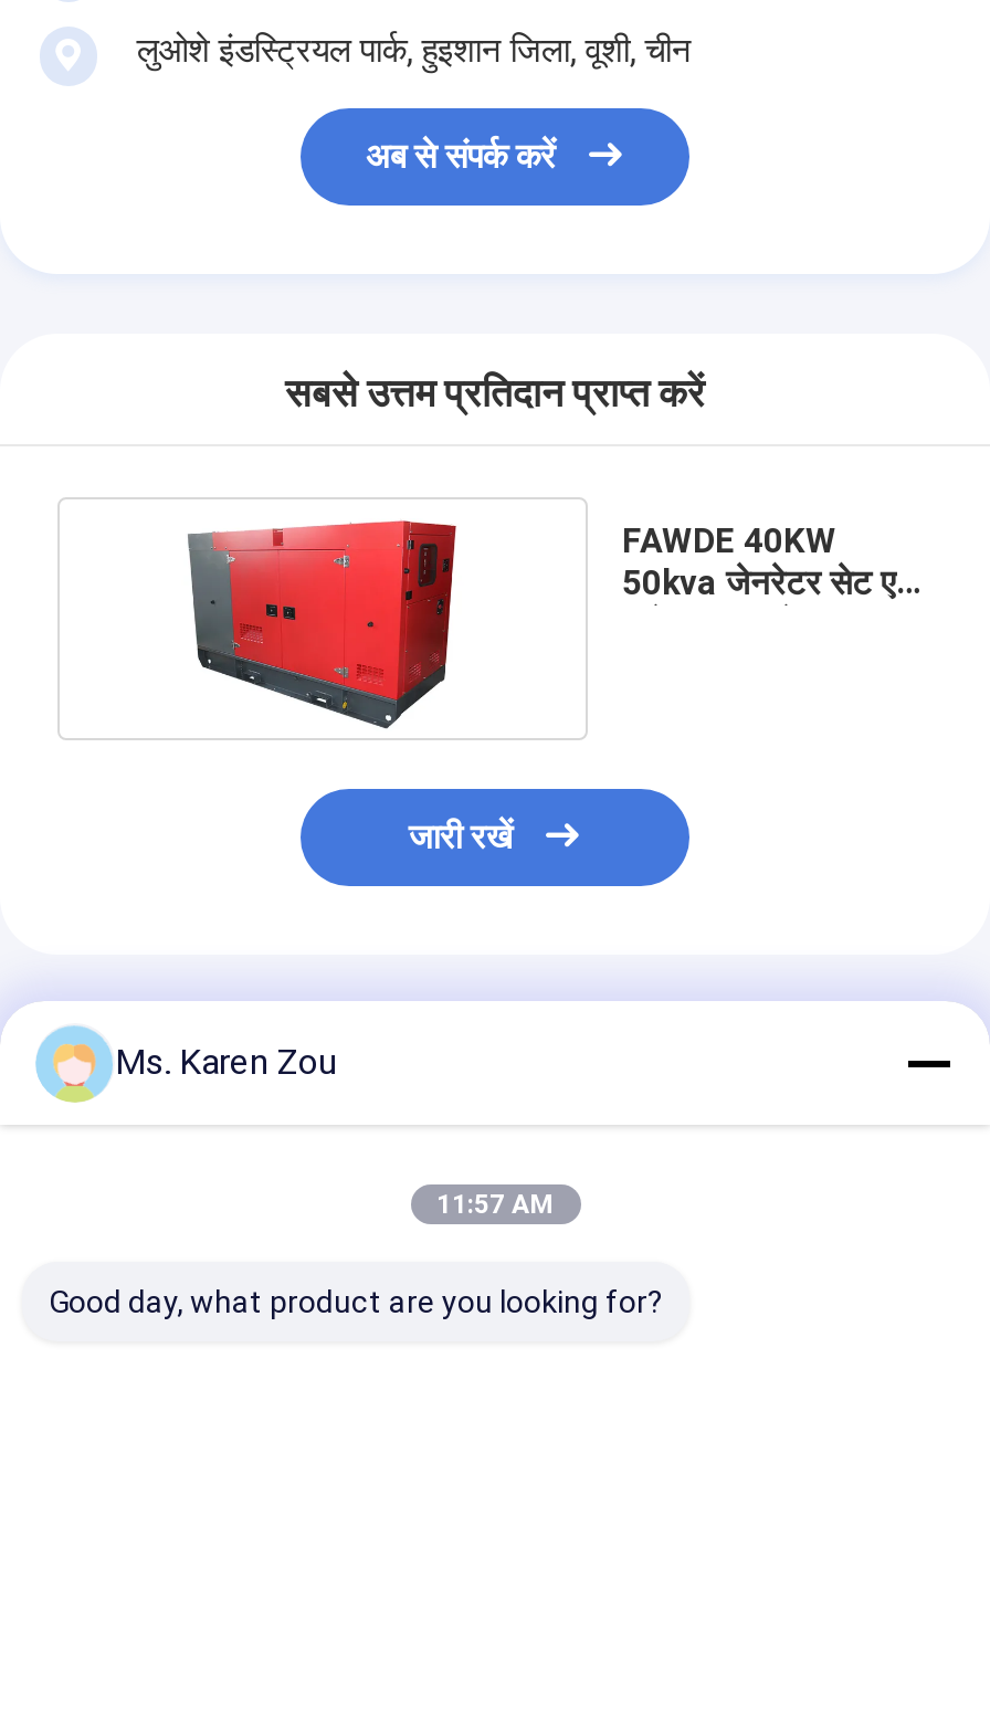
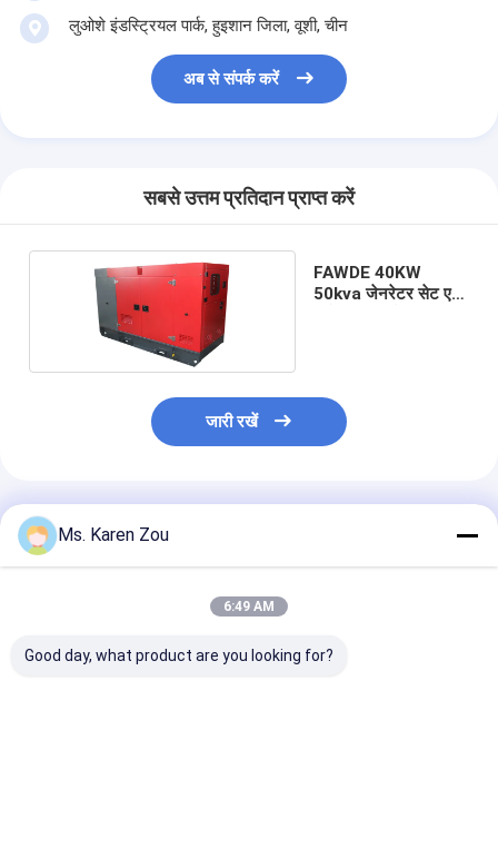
[436,1189,554,1220] 11:57 AM -> [223,599,275,614] 6:49 AM

